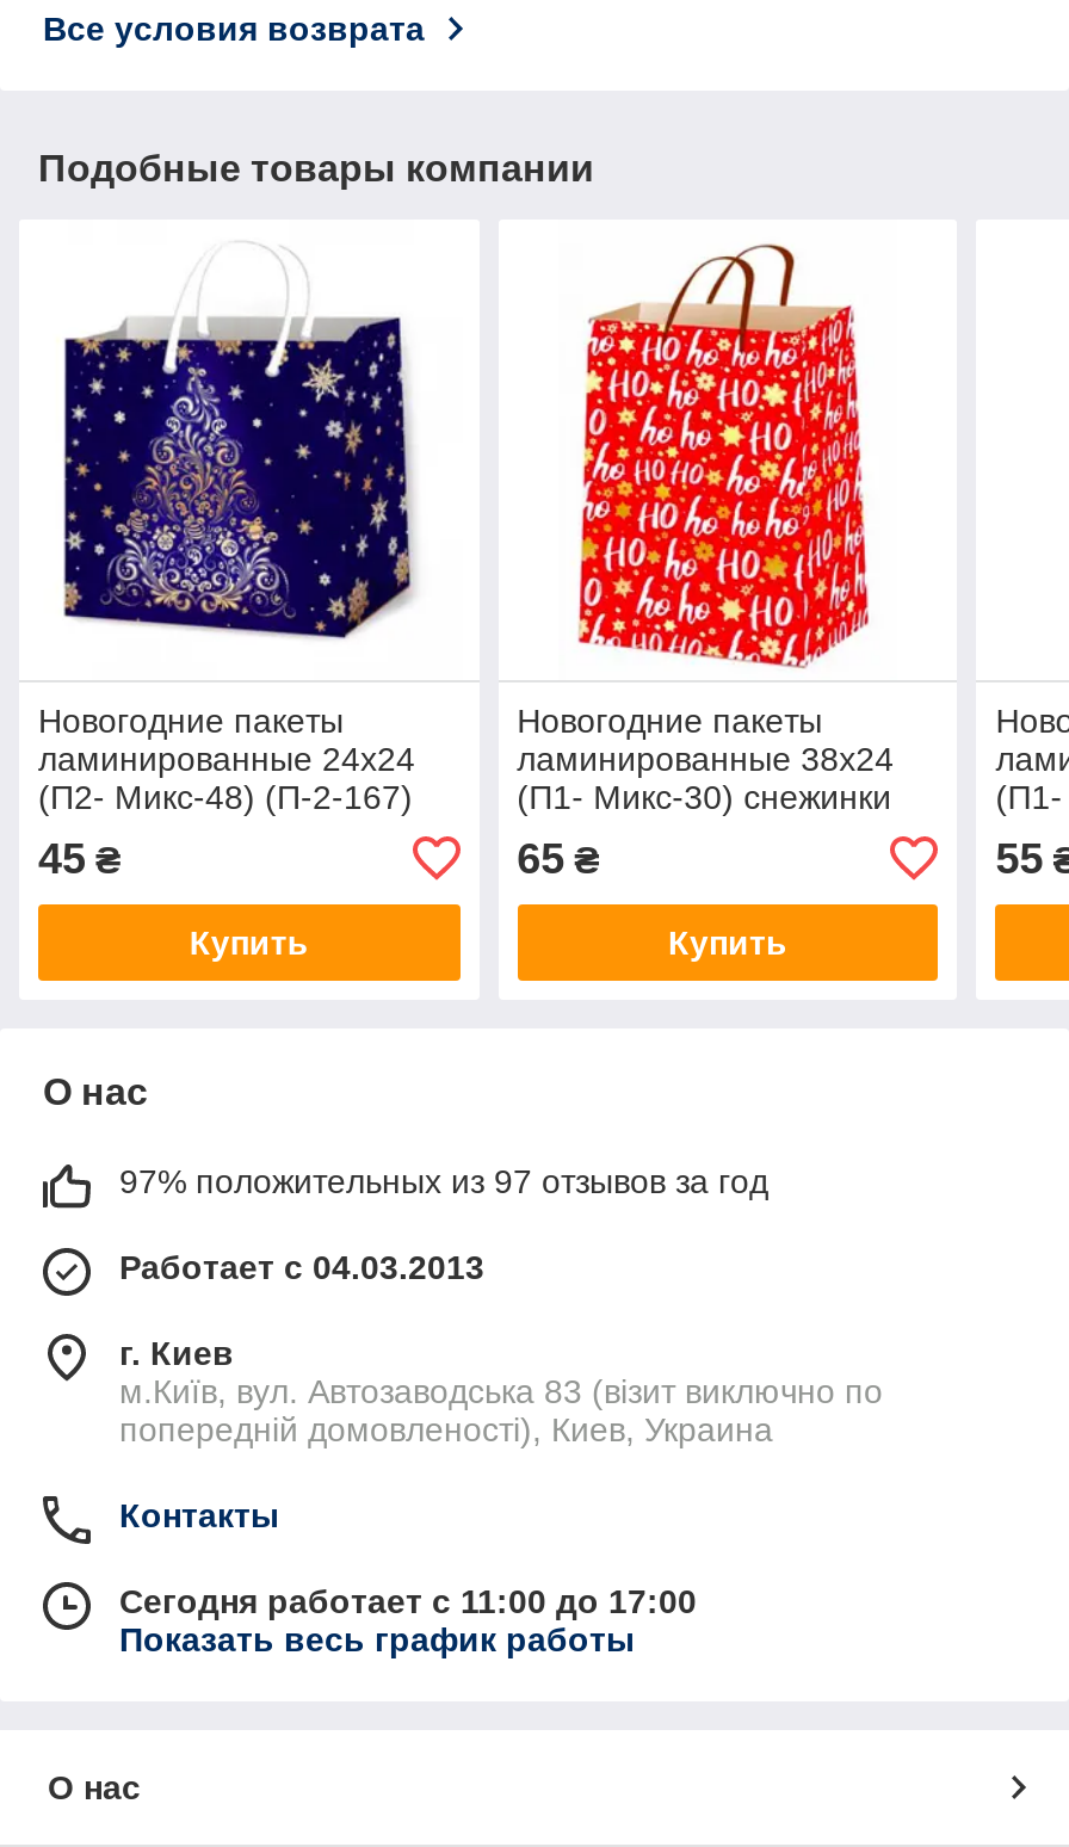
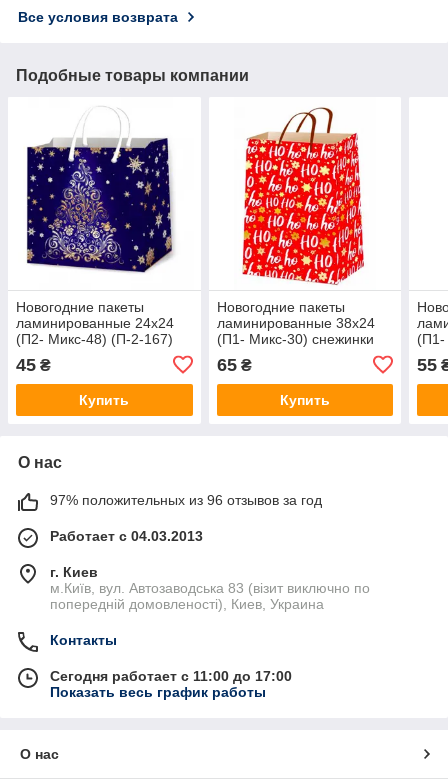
[119,1162,768,1200] 97% положительных из 97 отзывов за год -> [50,492,322,508] 97% положительных из 96 отзывов за год

